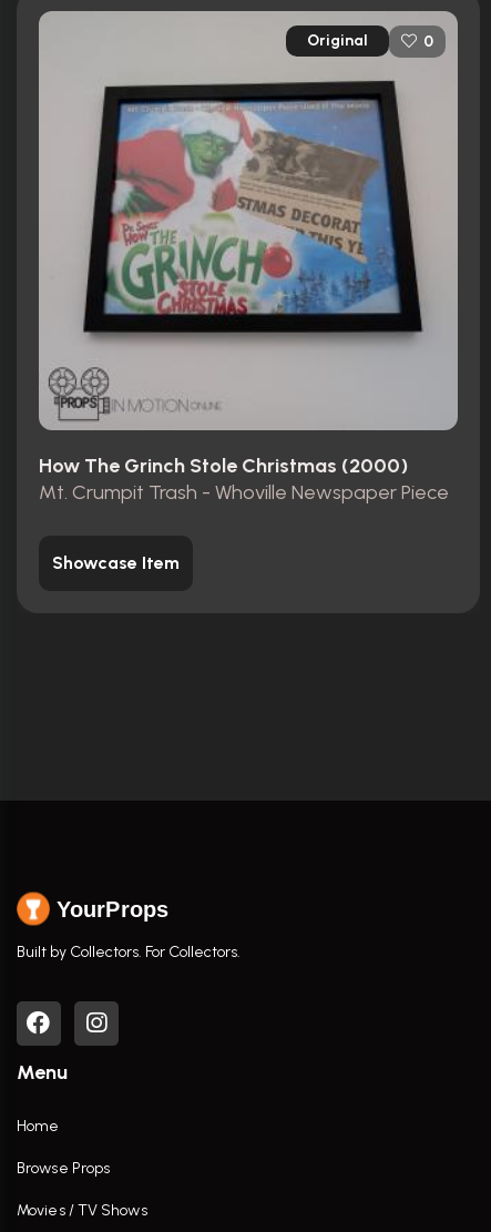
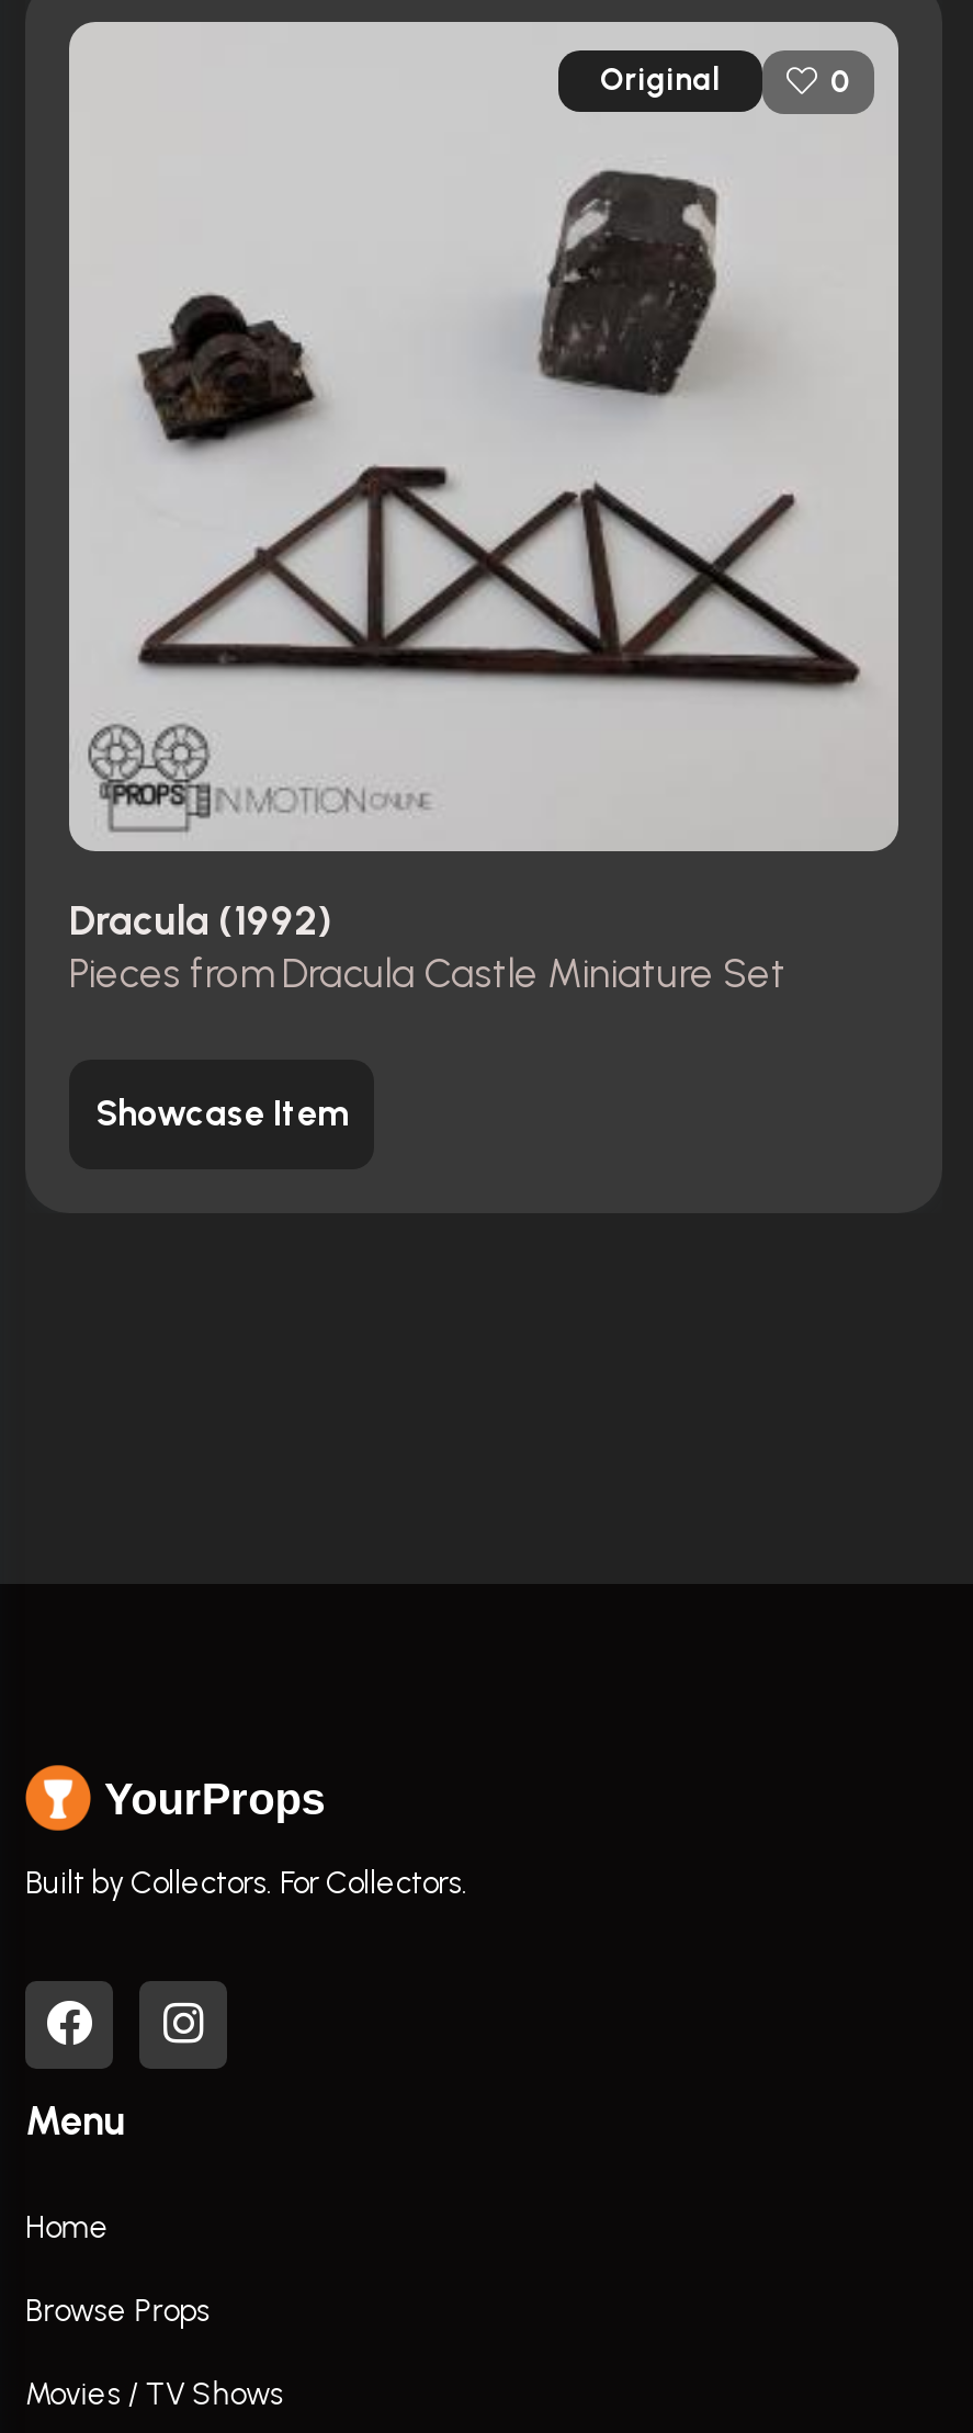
[39,11,458,505] [image] | How The Grinch Stole Christmas (2000) | Mt. Crumpit Trash - Whoville Newspaper Piece -> [69,24,896,999] [image] | Dracula (1992) | Pieces from Dracula Castle Miniature Set

